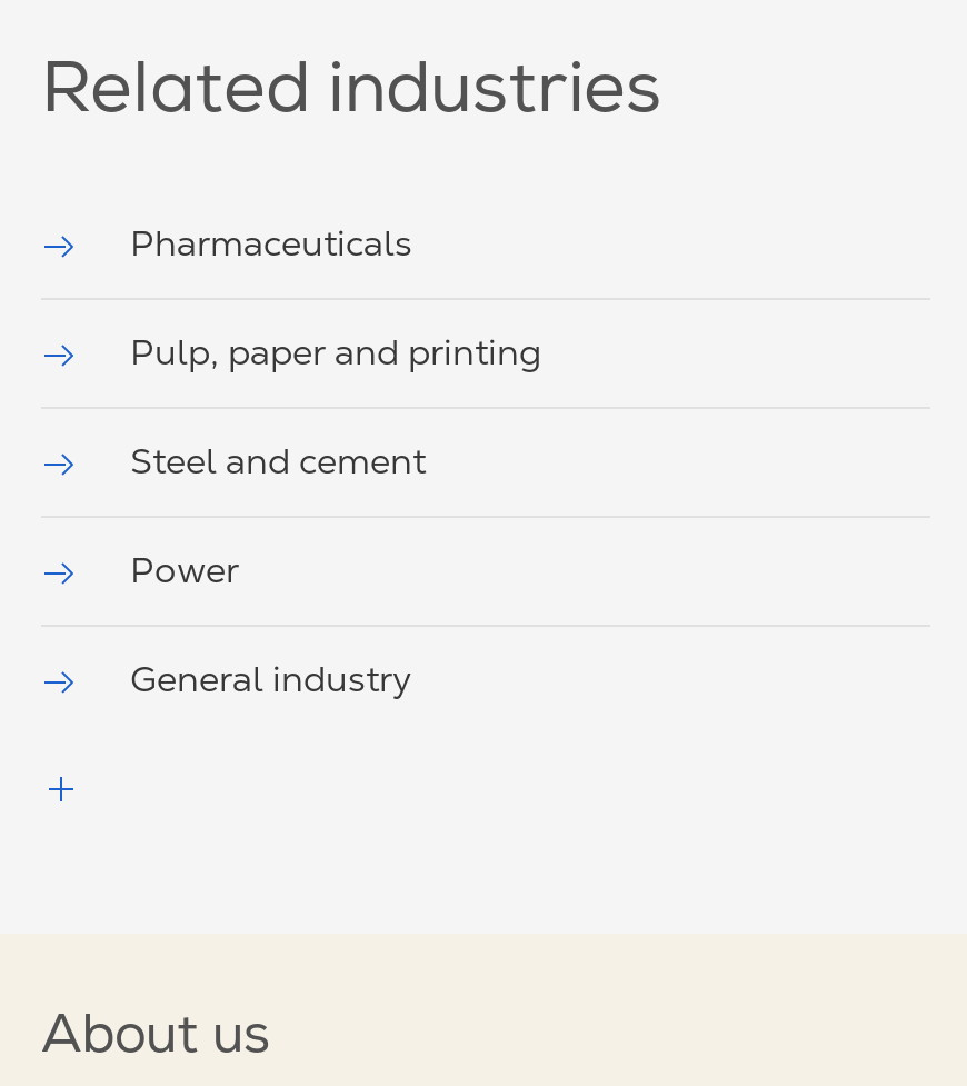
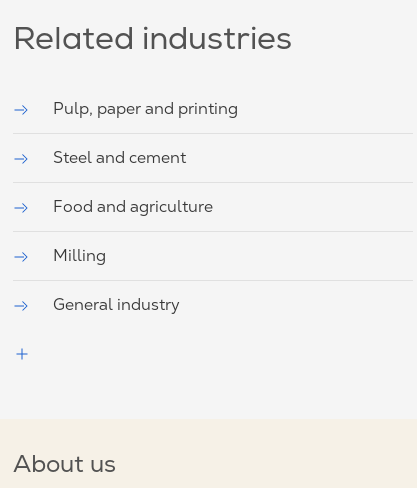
[130,221,412,263] Pharmaceuticals -> none
moved [130,330,541,481] -> [53,99,238,167]: Pulp, paper and printing | Steel and cement
[130,548,239,590] Power -> [53,197,213,265] Food and agriculture | Milling

